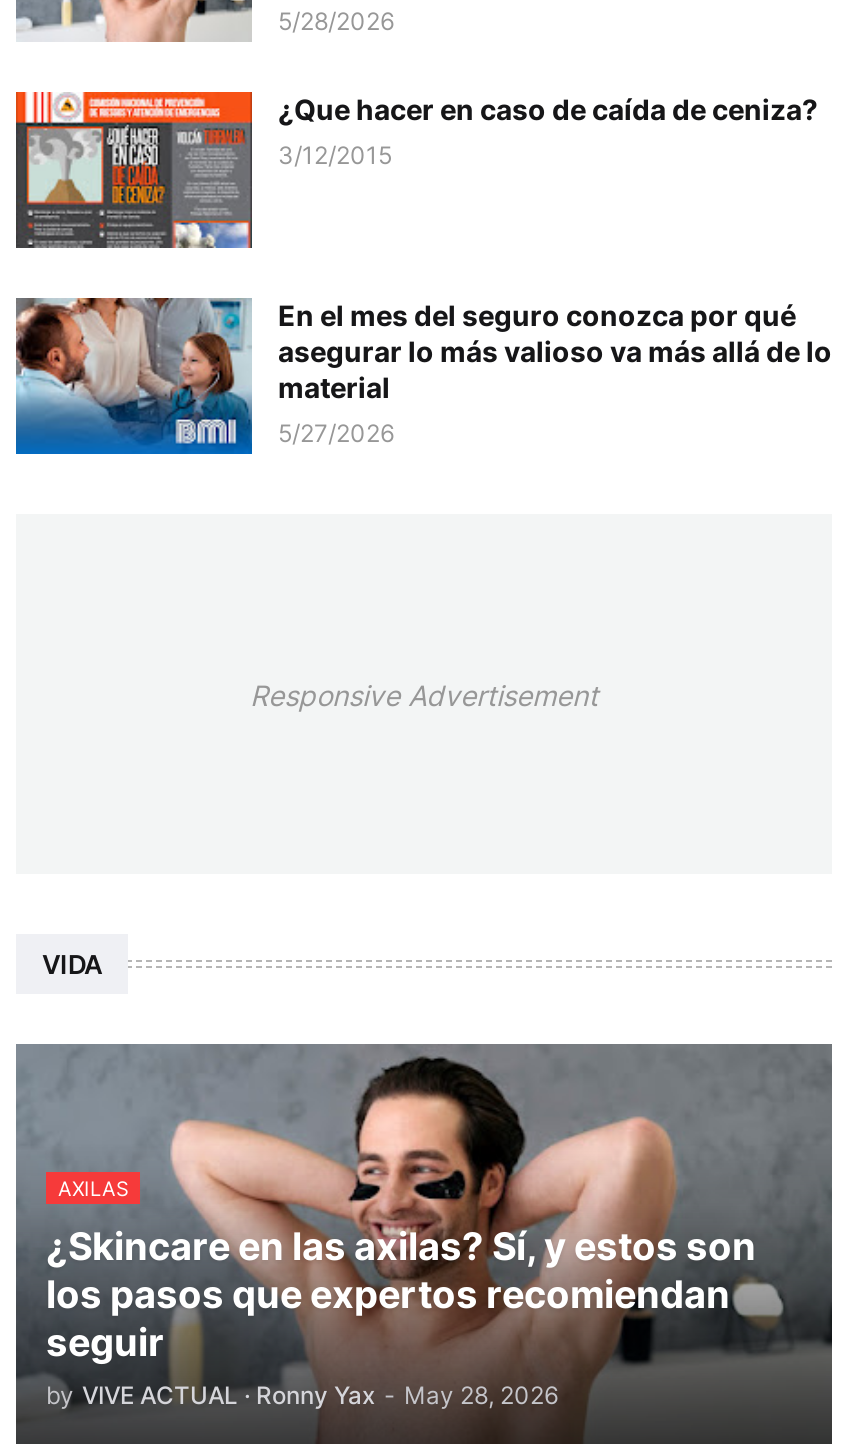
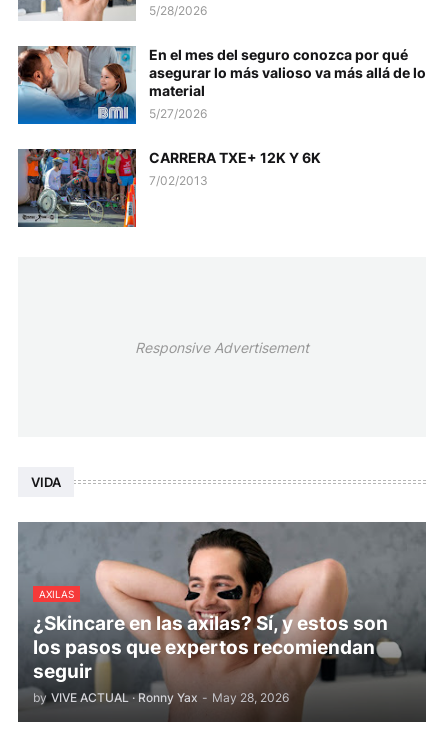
[14,90,818,250] [image] | ¿Que hacer en caso de caída de ceniza? | 3/12/2015 -> none
moved [12,294,832,452] -> [16,44,426,123]: [image] | En el mes del seguro conozca por qué | asegurar lo más valioso va más allá de lo | material | 5/27/2026
none -> [17,148,321,228] [image] | CARRERA TXE+ 12K Y 6K | 7/02/2013

